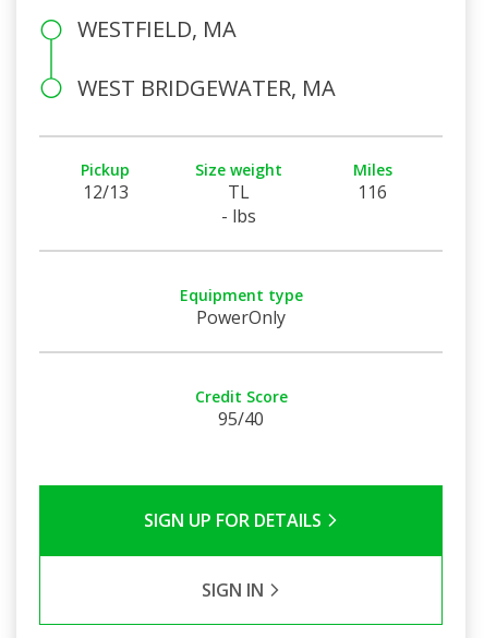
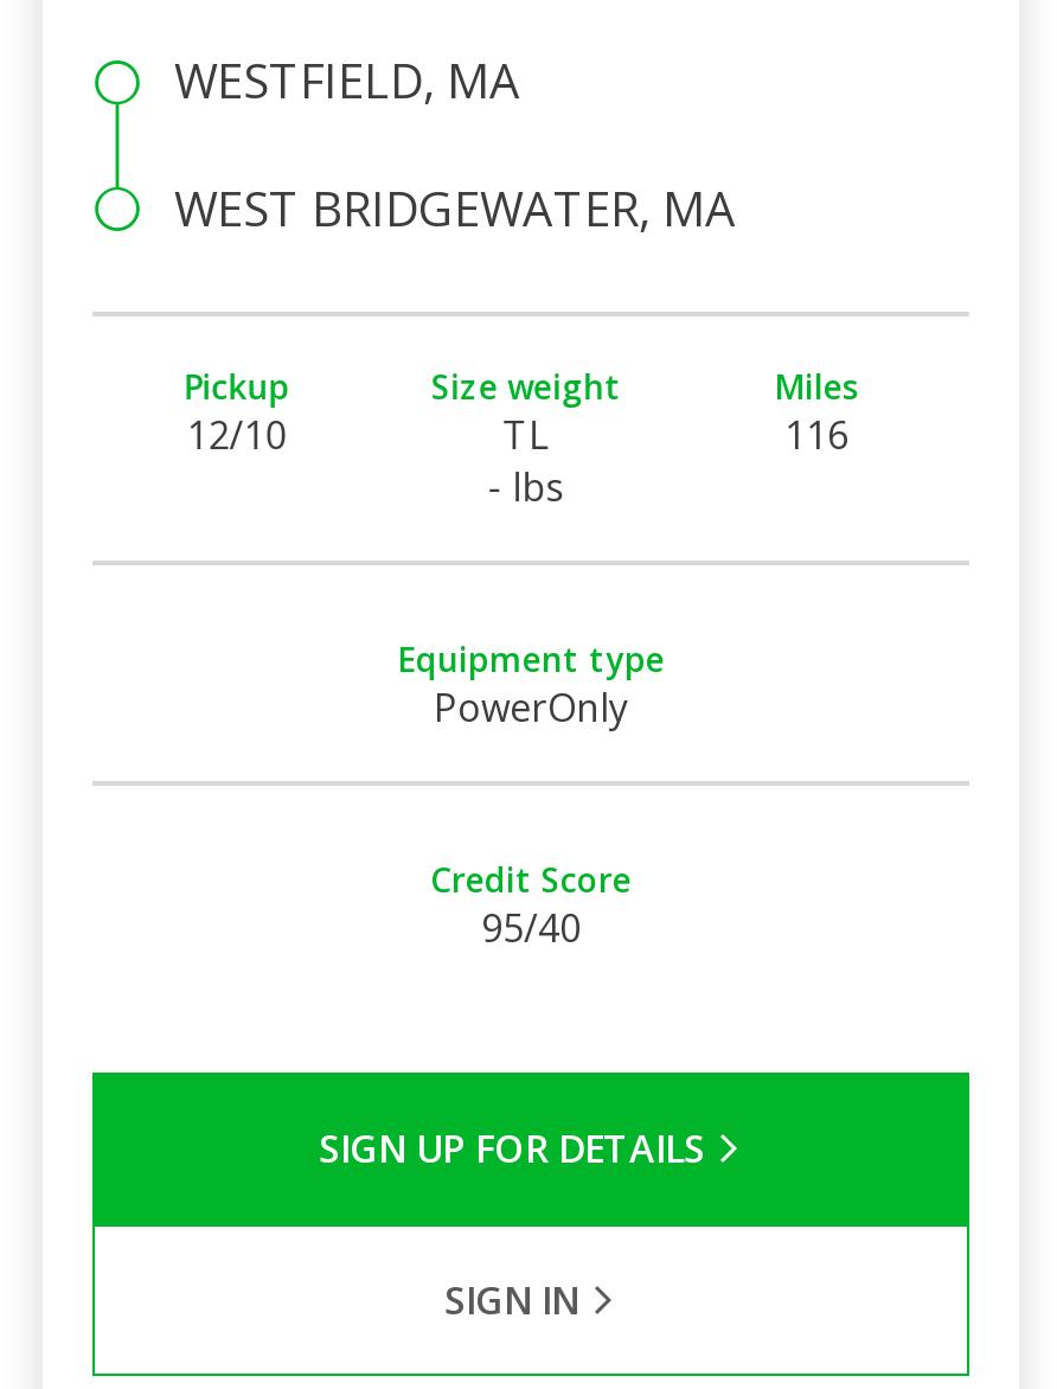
[83,180,128,204] 12/13 -> [187,409,286,461] 12/10

